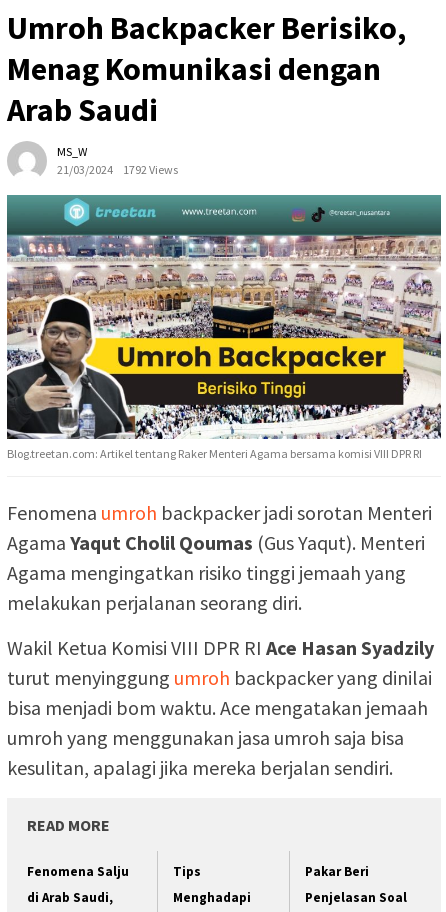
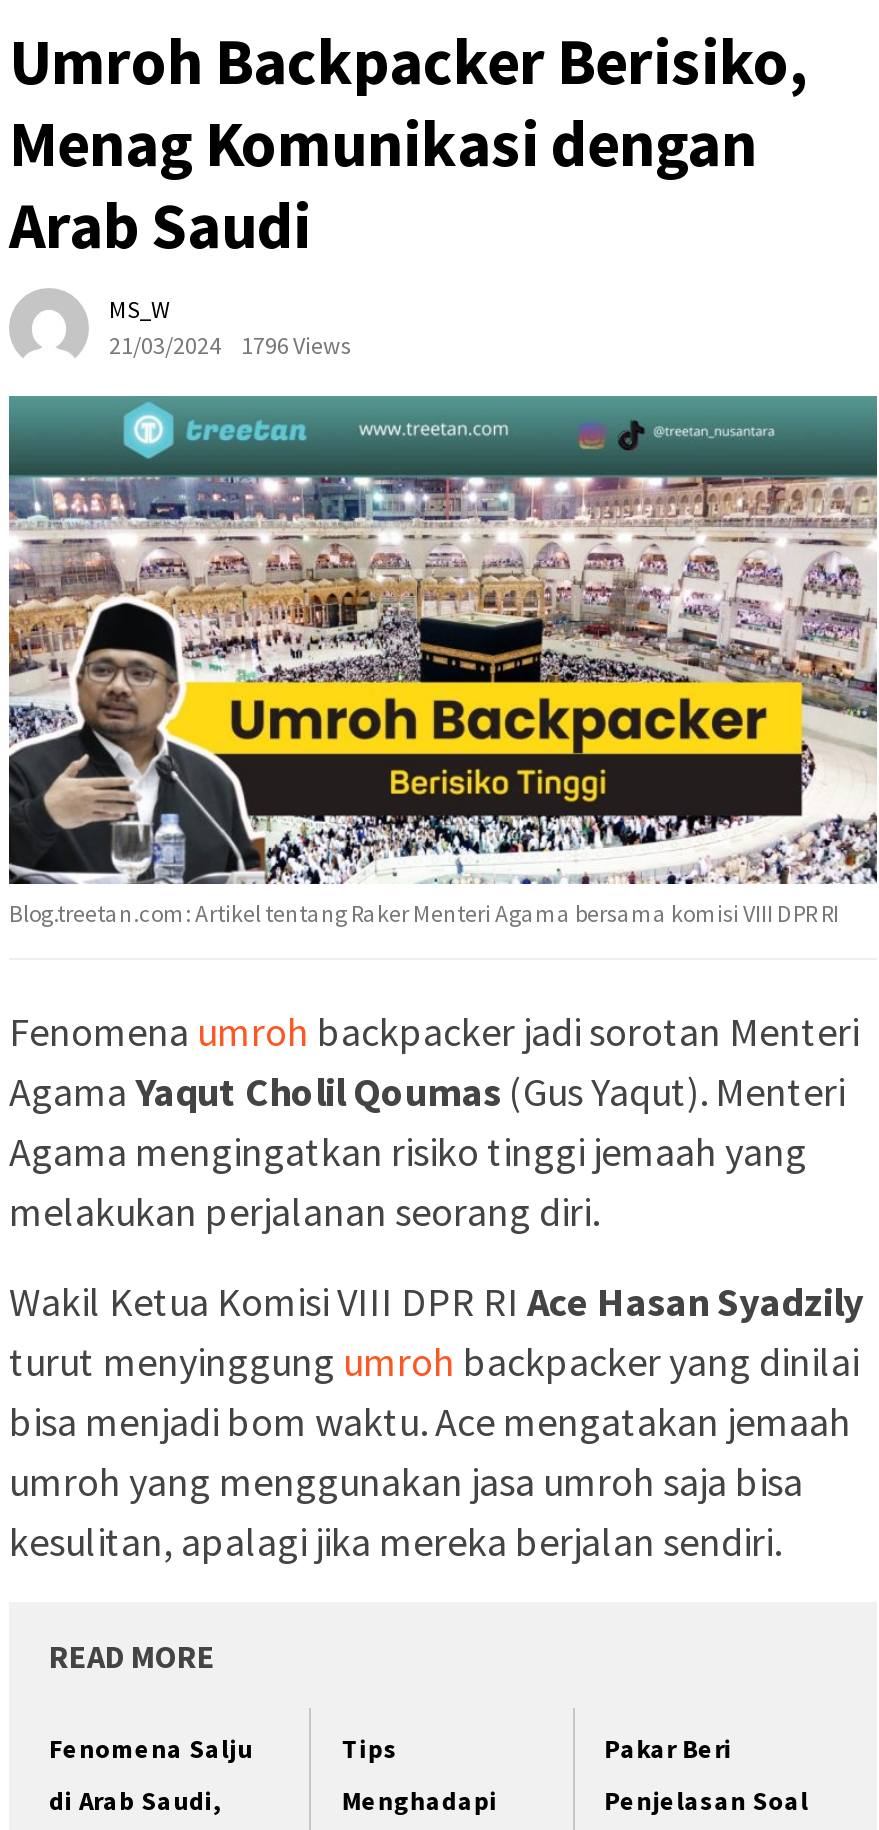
[57,162,178,177] 21/03/2024 1792 Views -> [109,331,351,361] 21/03/2024 1796 Views

